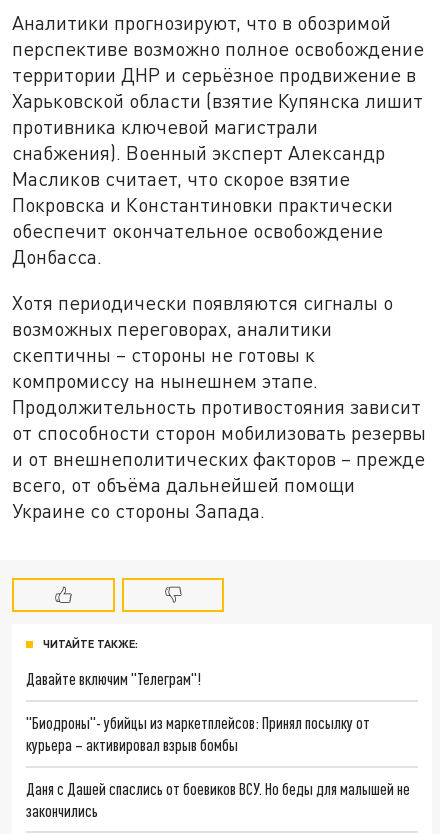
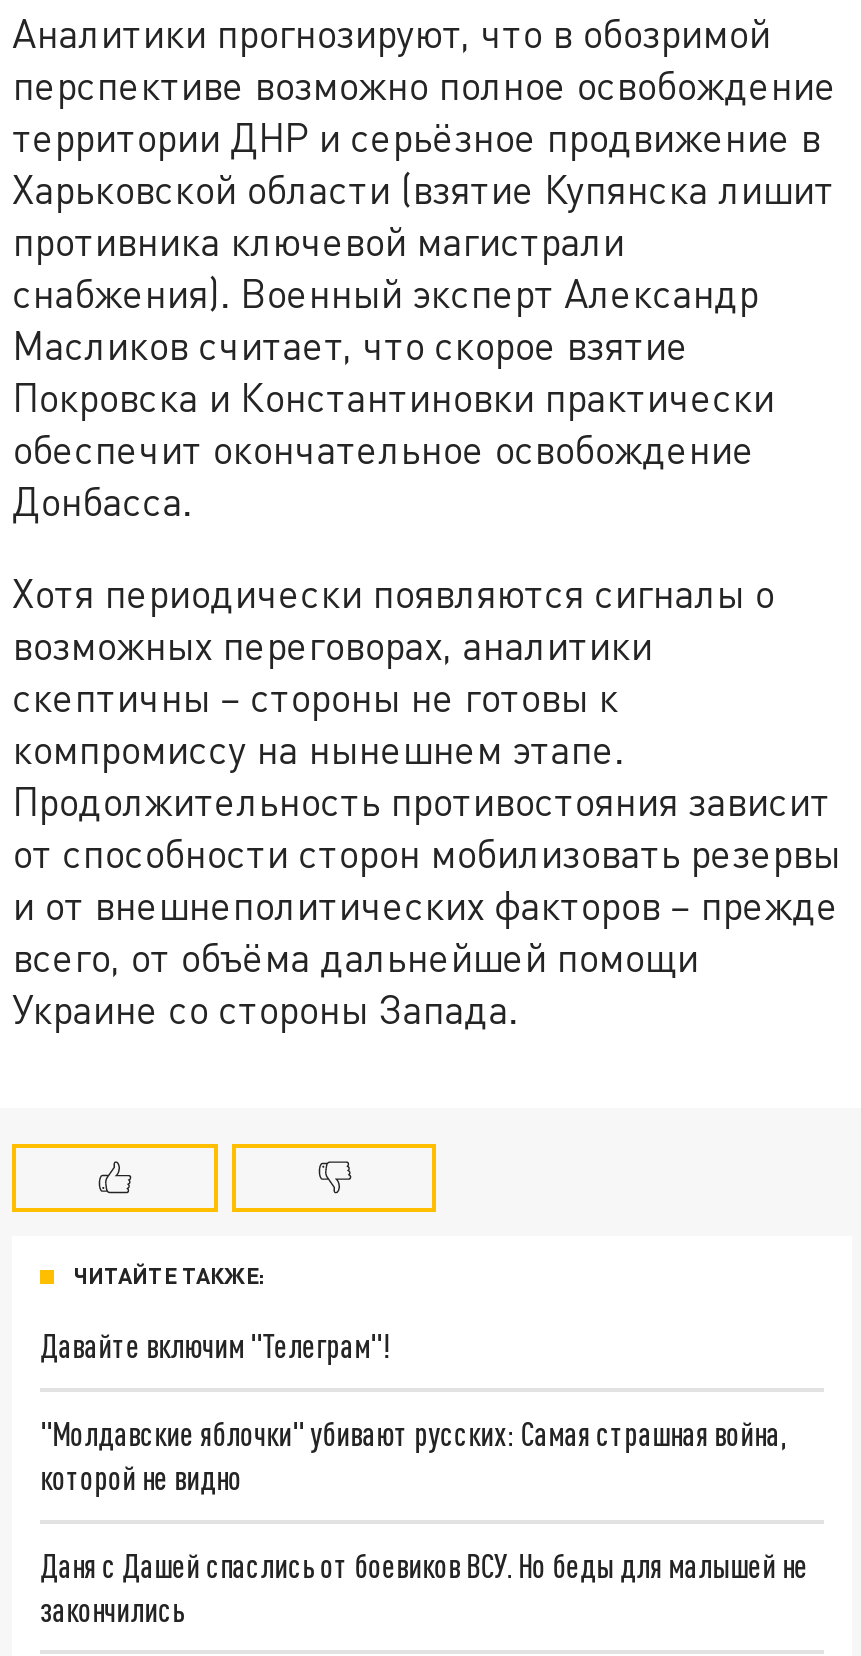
[26,713,370,754] "Биодроны"- убийцы из маркетплейсов: Принял посылку от | курьера – активировал взрыв бомбы -> [40,1414,786,1496] "Молдавские яблочки" убивают русских: Самая страшная война, | которой не видно

